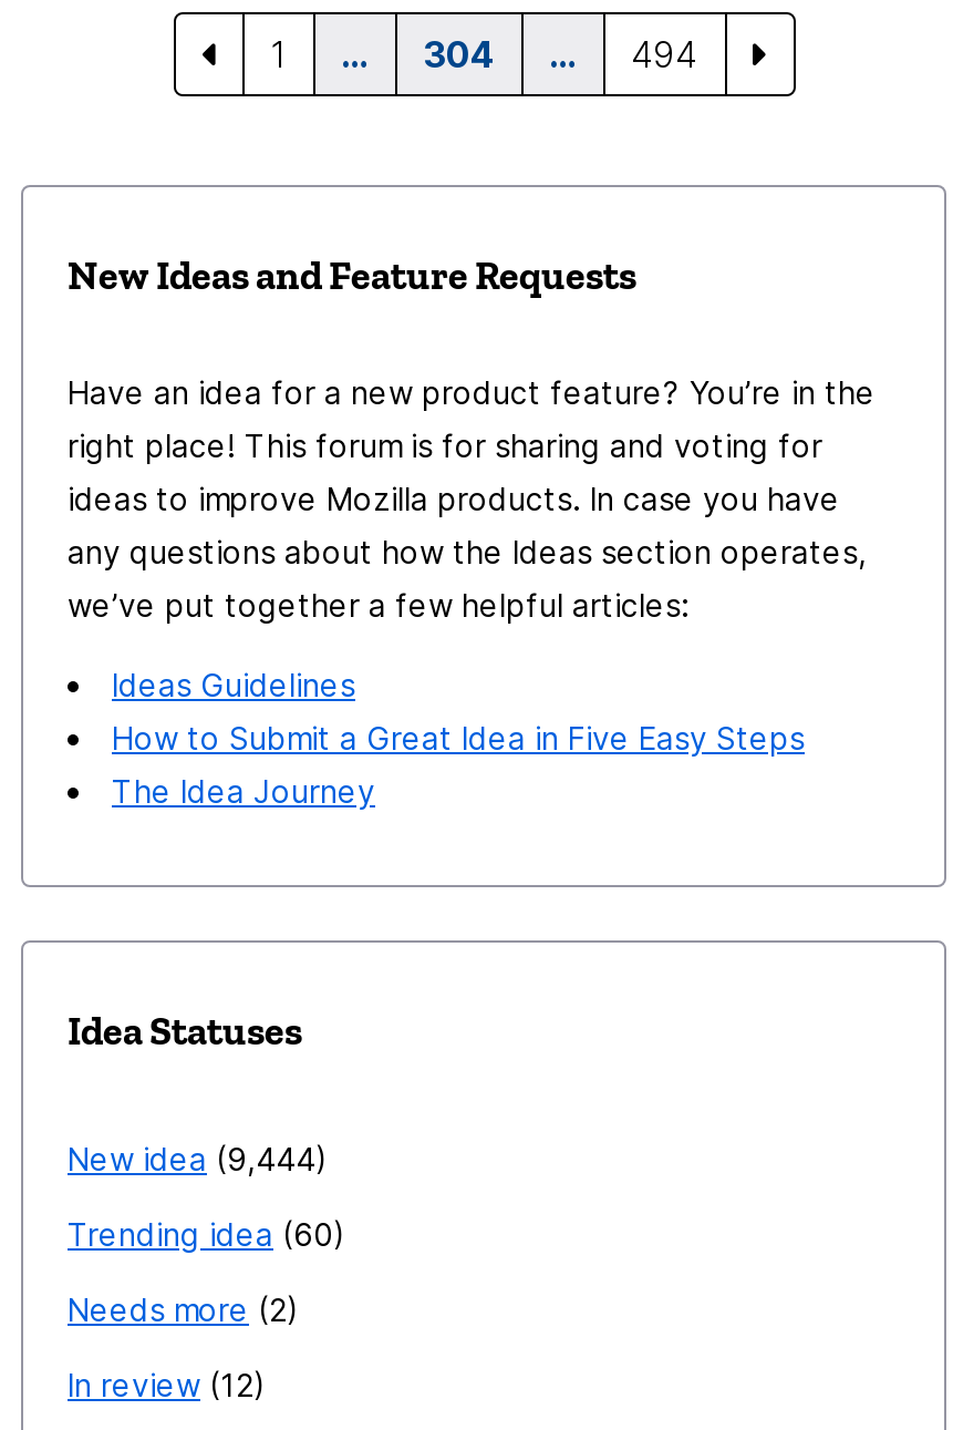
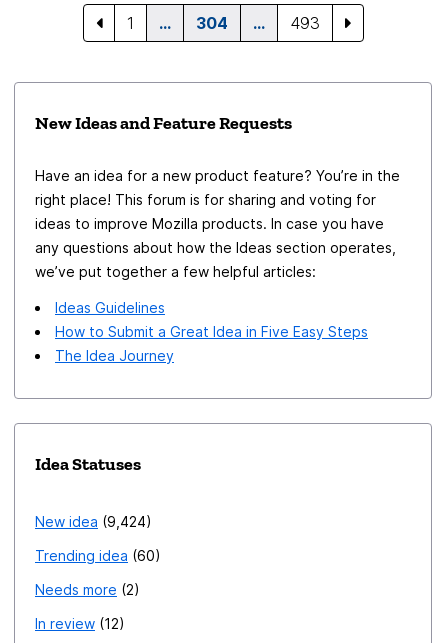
[631,33,697,77] 494 -> [289,13,319,33] 493
[68,1140,315,1178] New idea 9,444 -> [35,513,146,530] New idea 9,424

